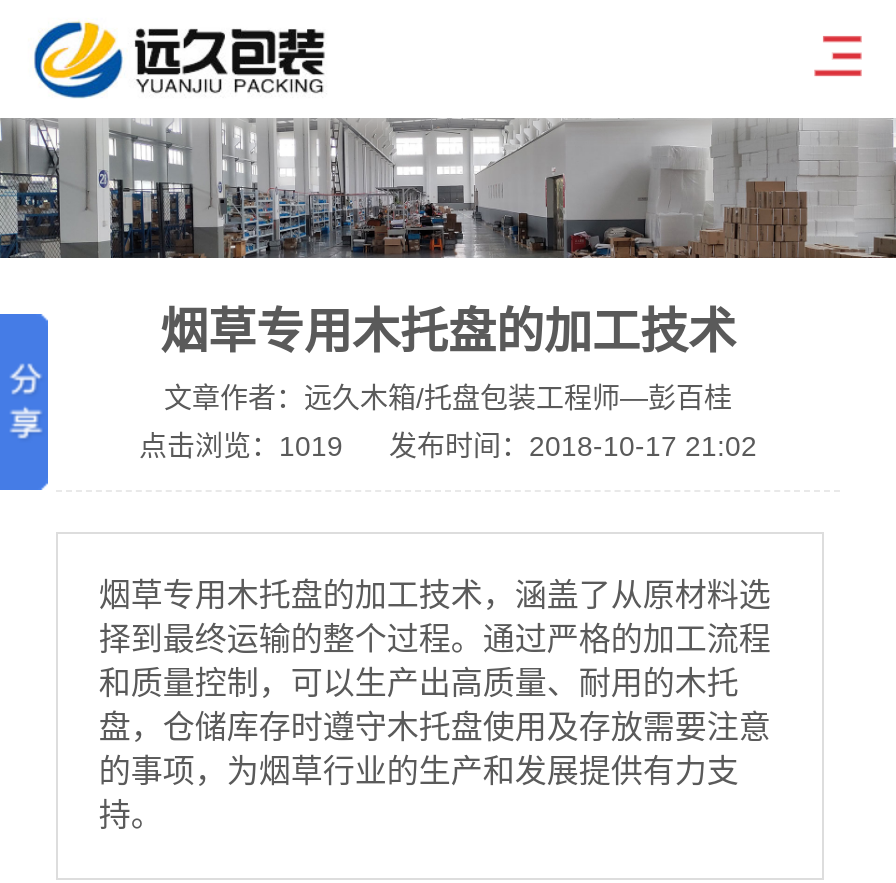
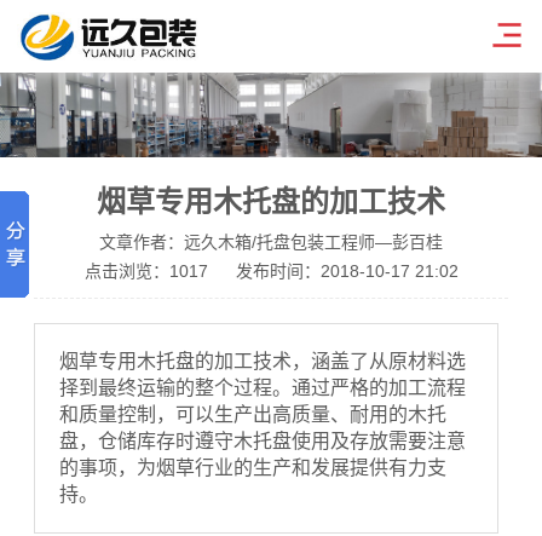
[139,430,757,462] 点击浏览：1019 发布时间：2018-10-17 21:02 -> [84,261,458,281] 点击浏览：1017 发布时间：2018-10-17 21:02

